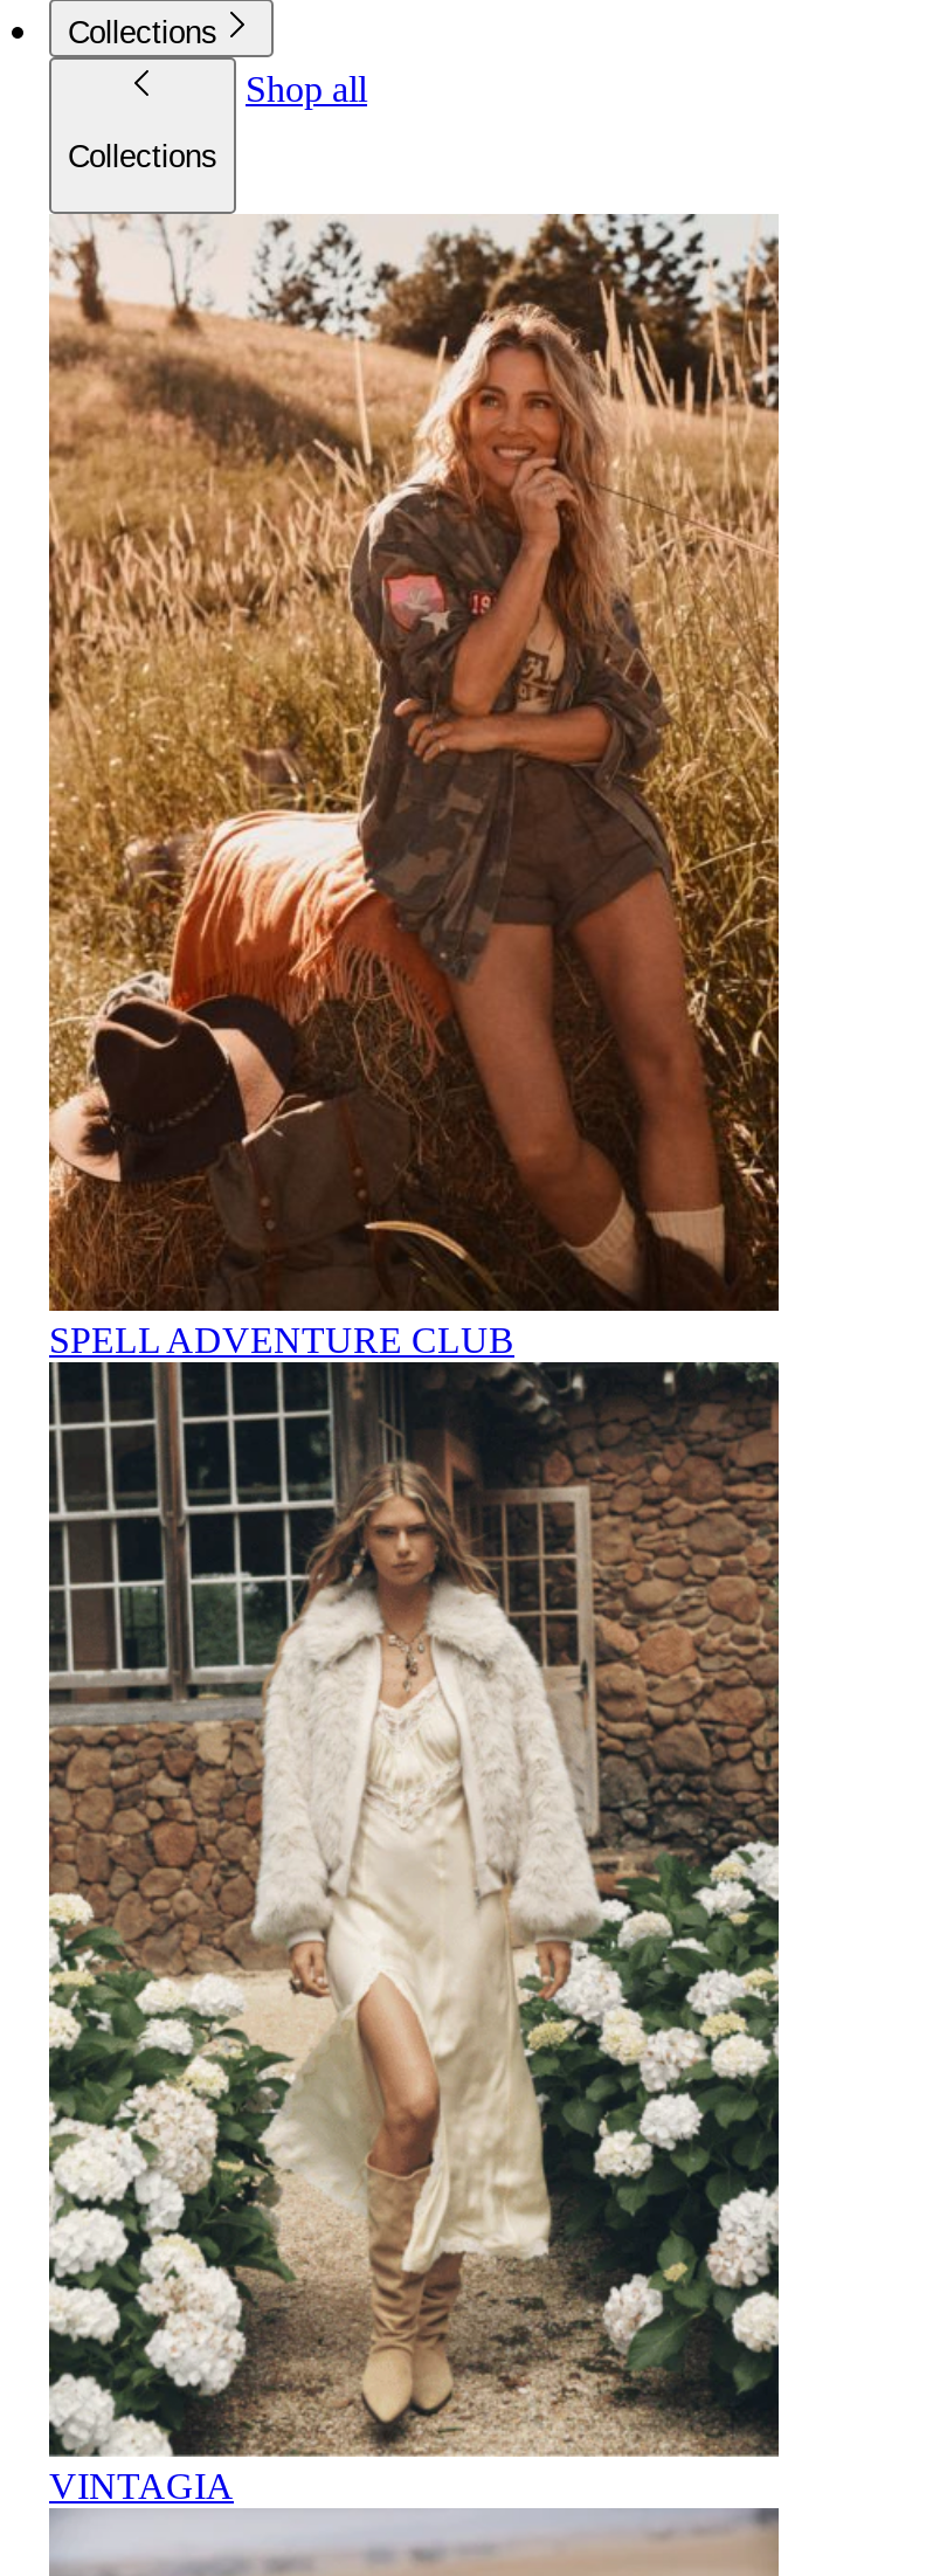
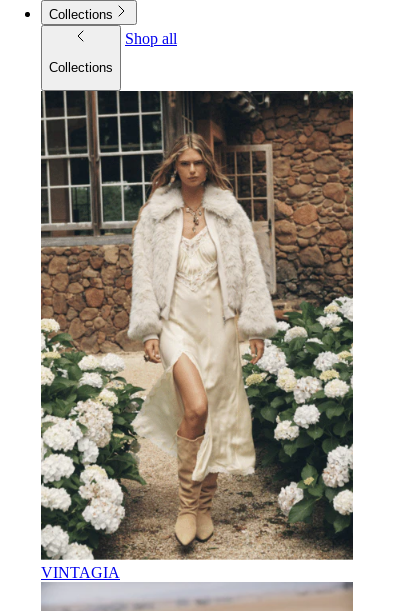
[49,213,781,1359] [image] | SPELL ADVENTURE CLUB -> none

